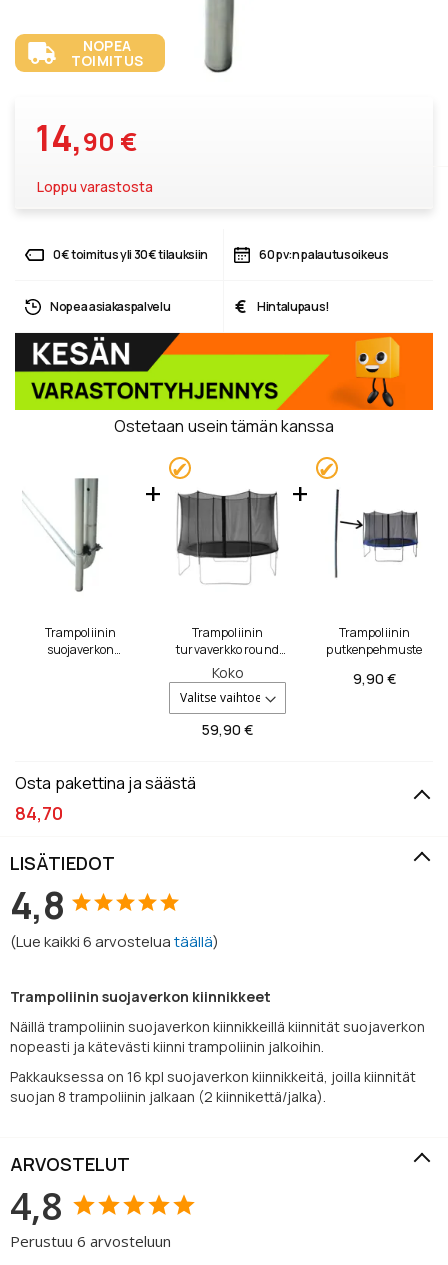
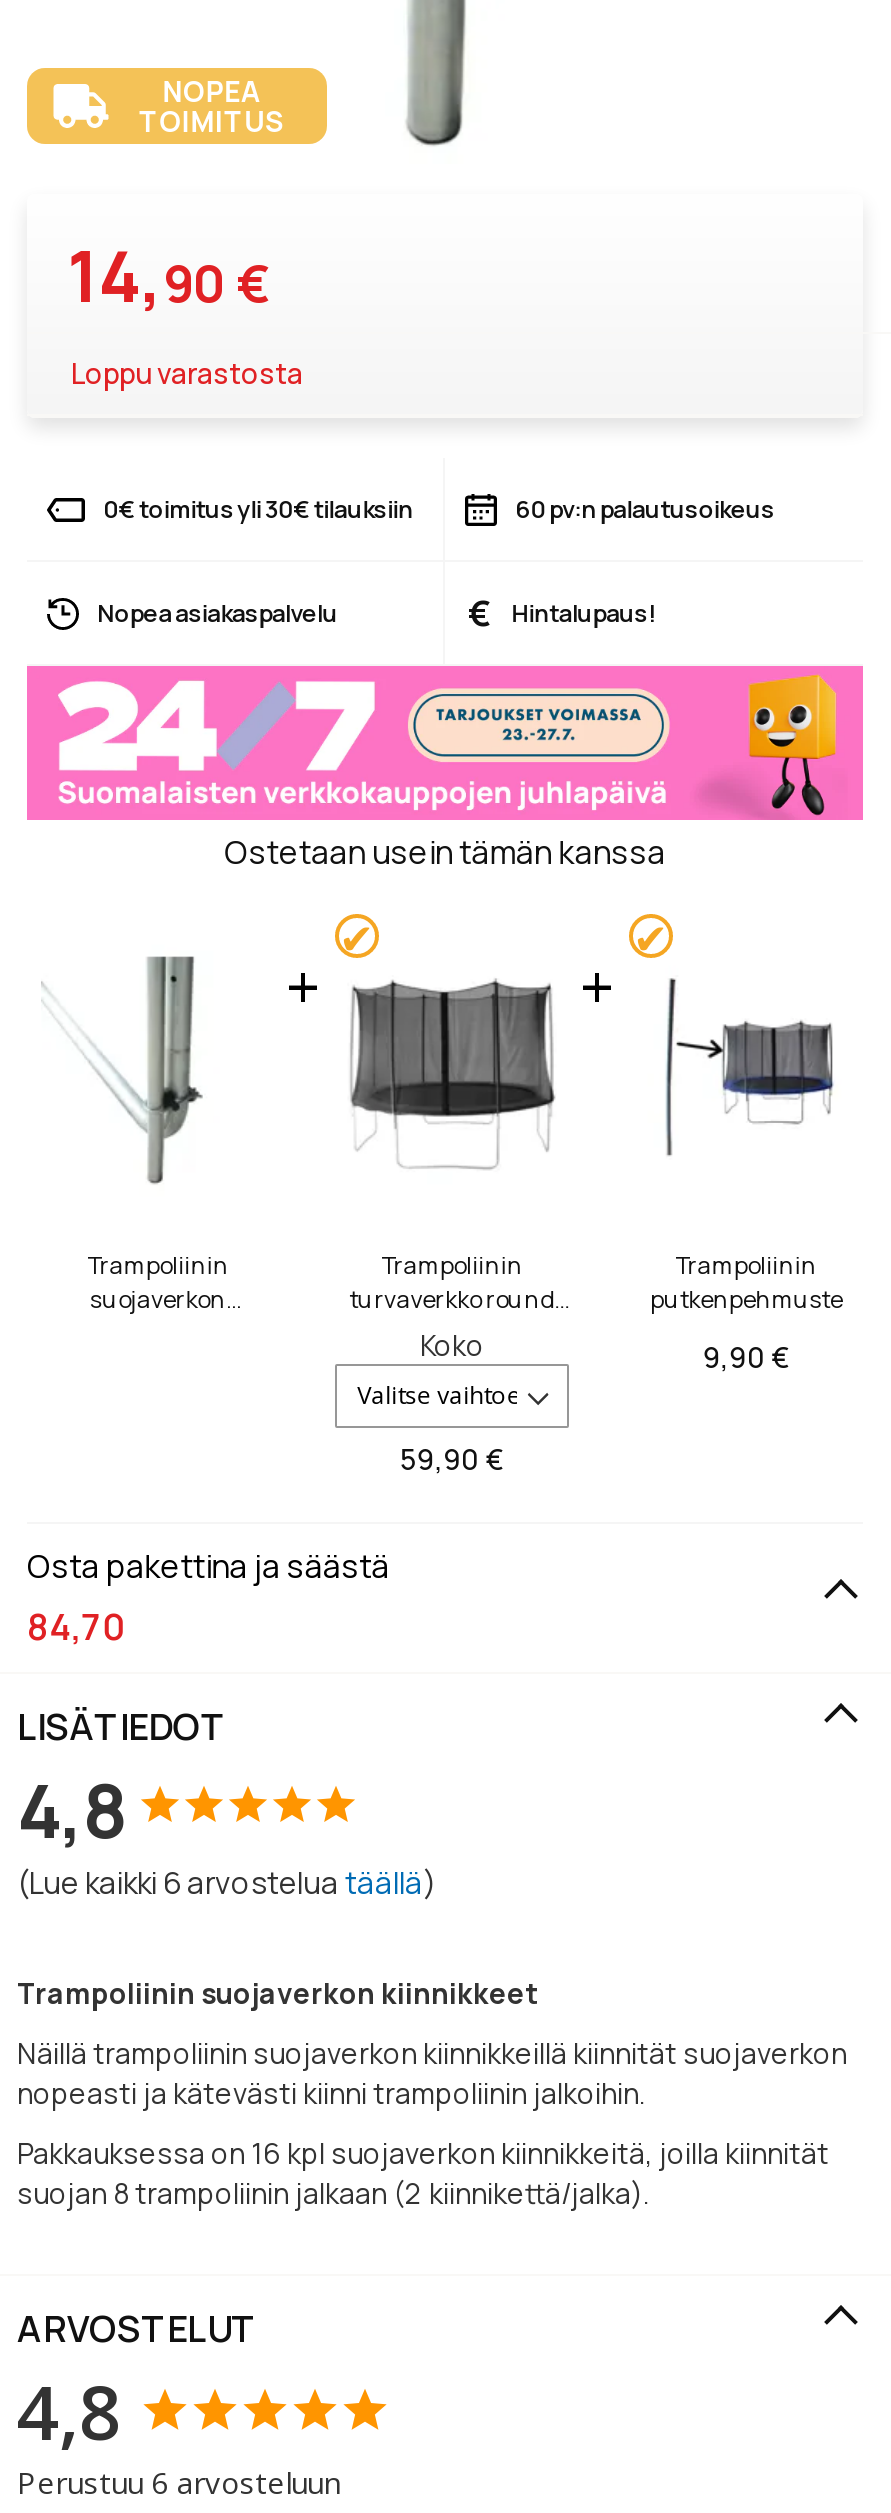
[14,332,434,411] [image] -> [25,664,865,822] [image]

